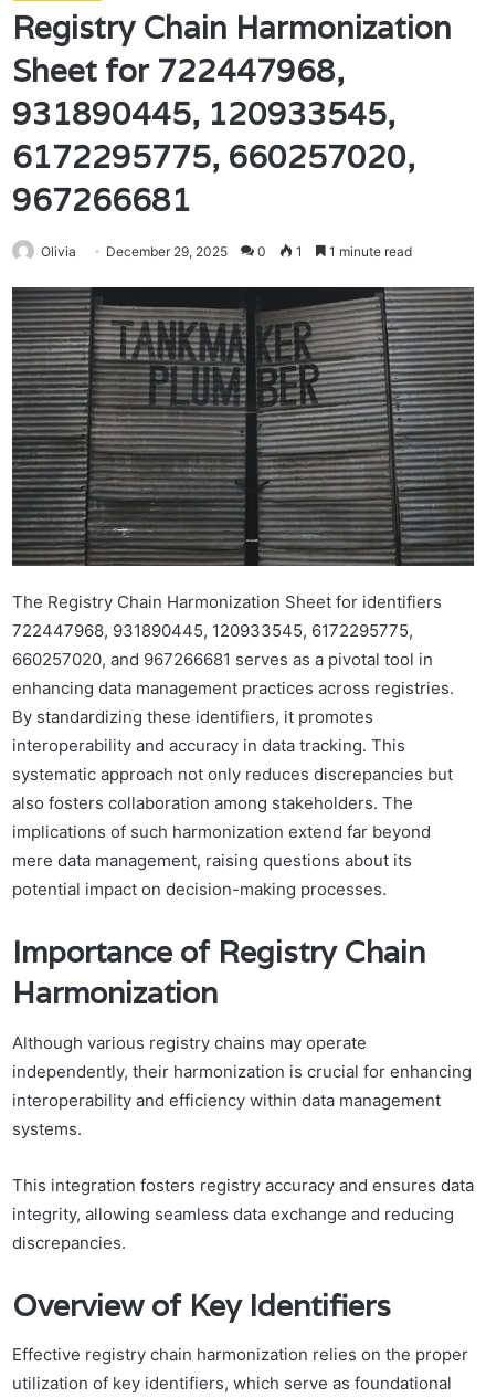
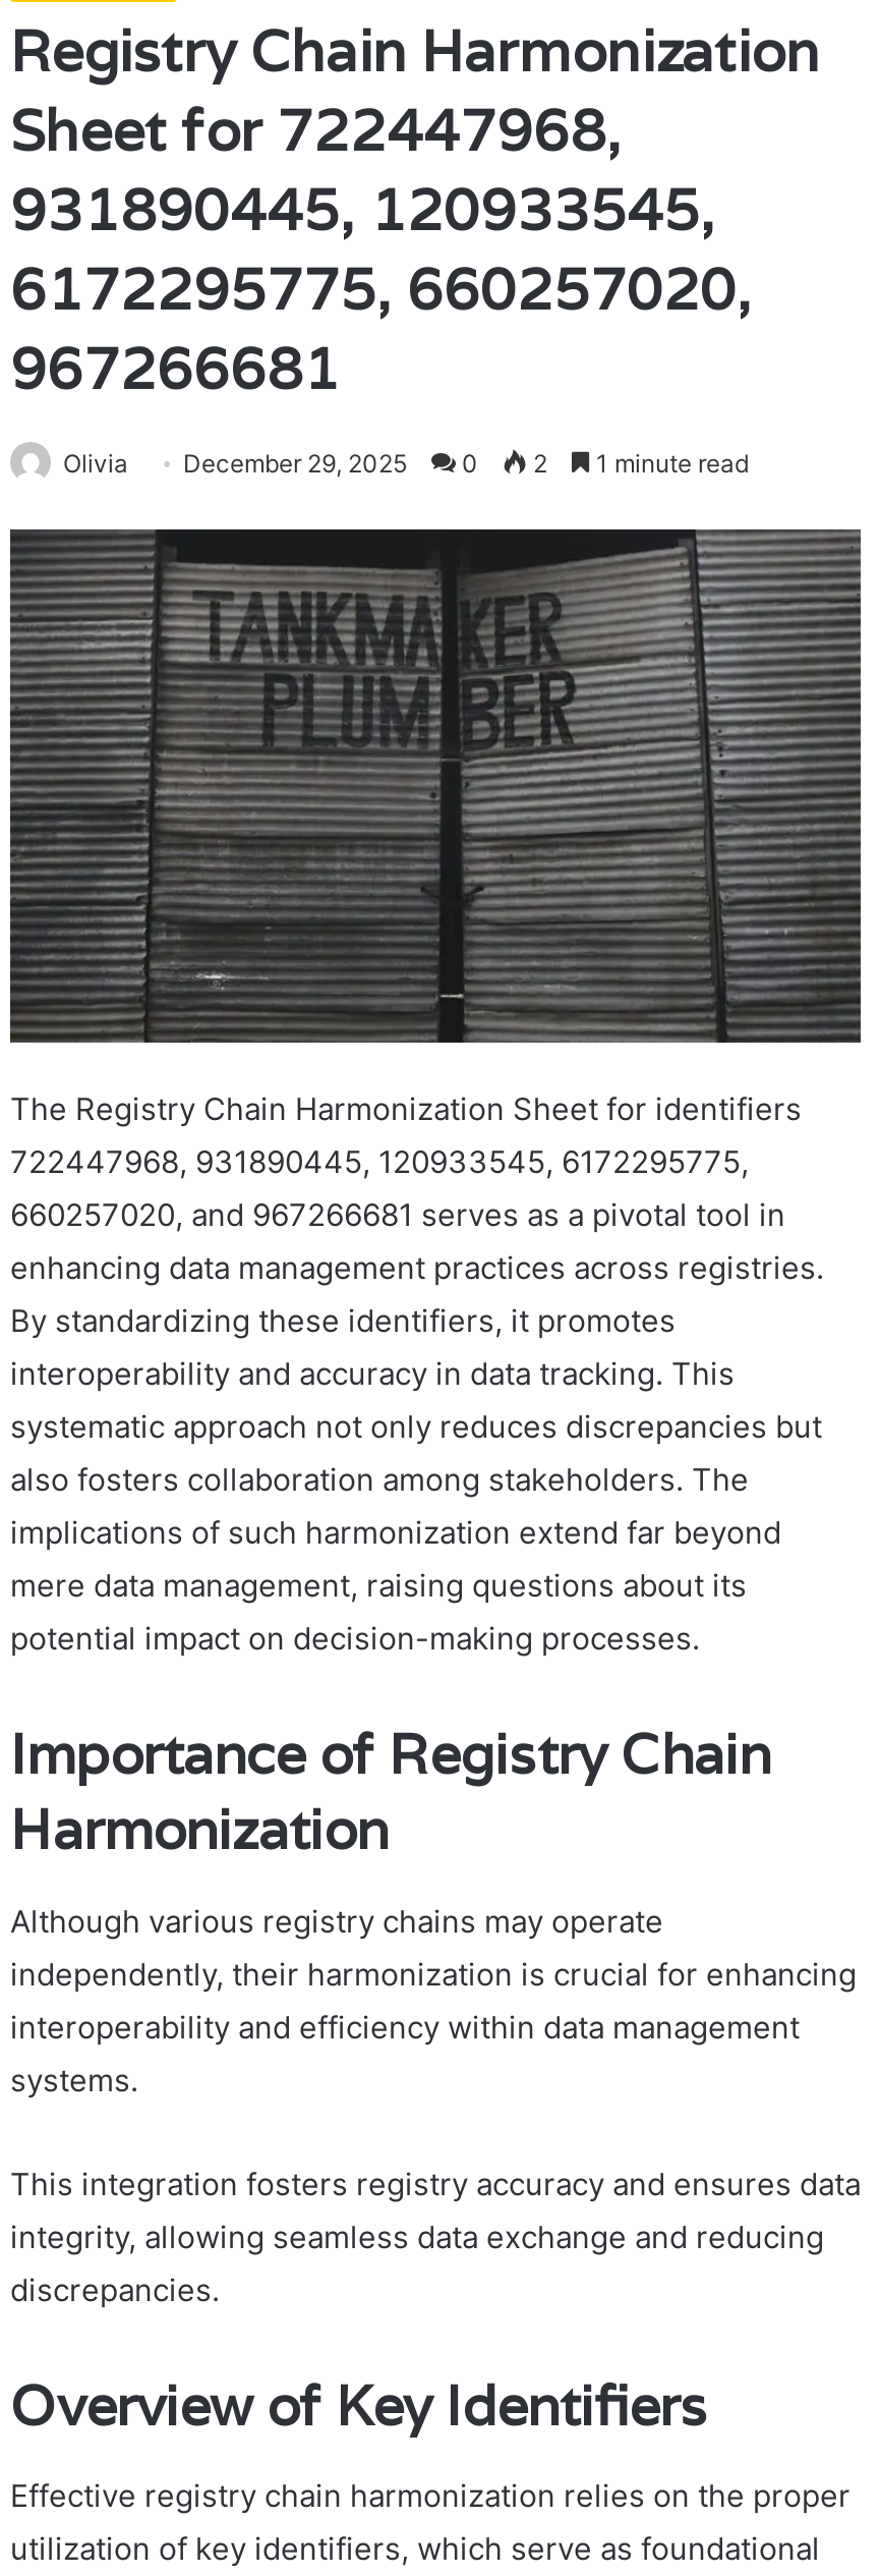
[41,244,412,260] Olivia December 29, 2025 0 1 1 minute read -> [63,449,749,479] Olivia December 29, 2025 0 2 1 minute read

